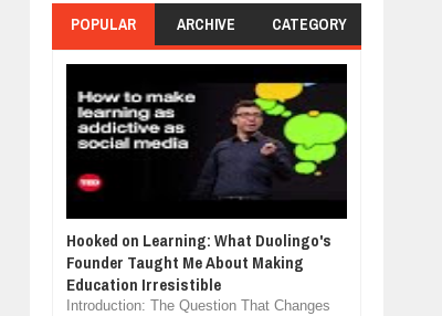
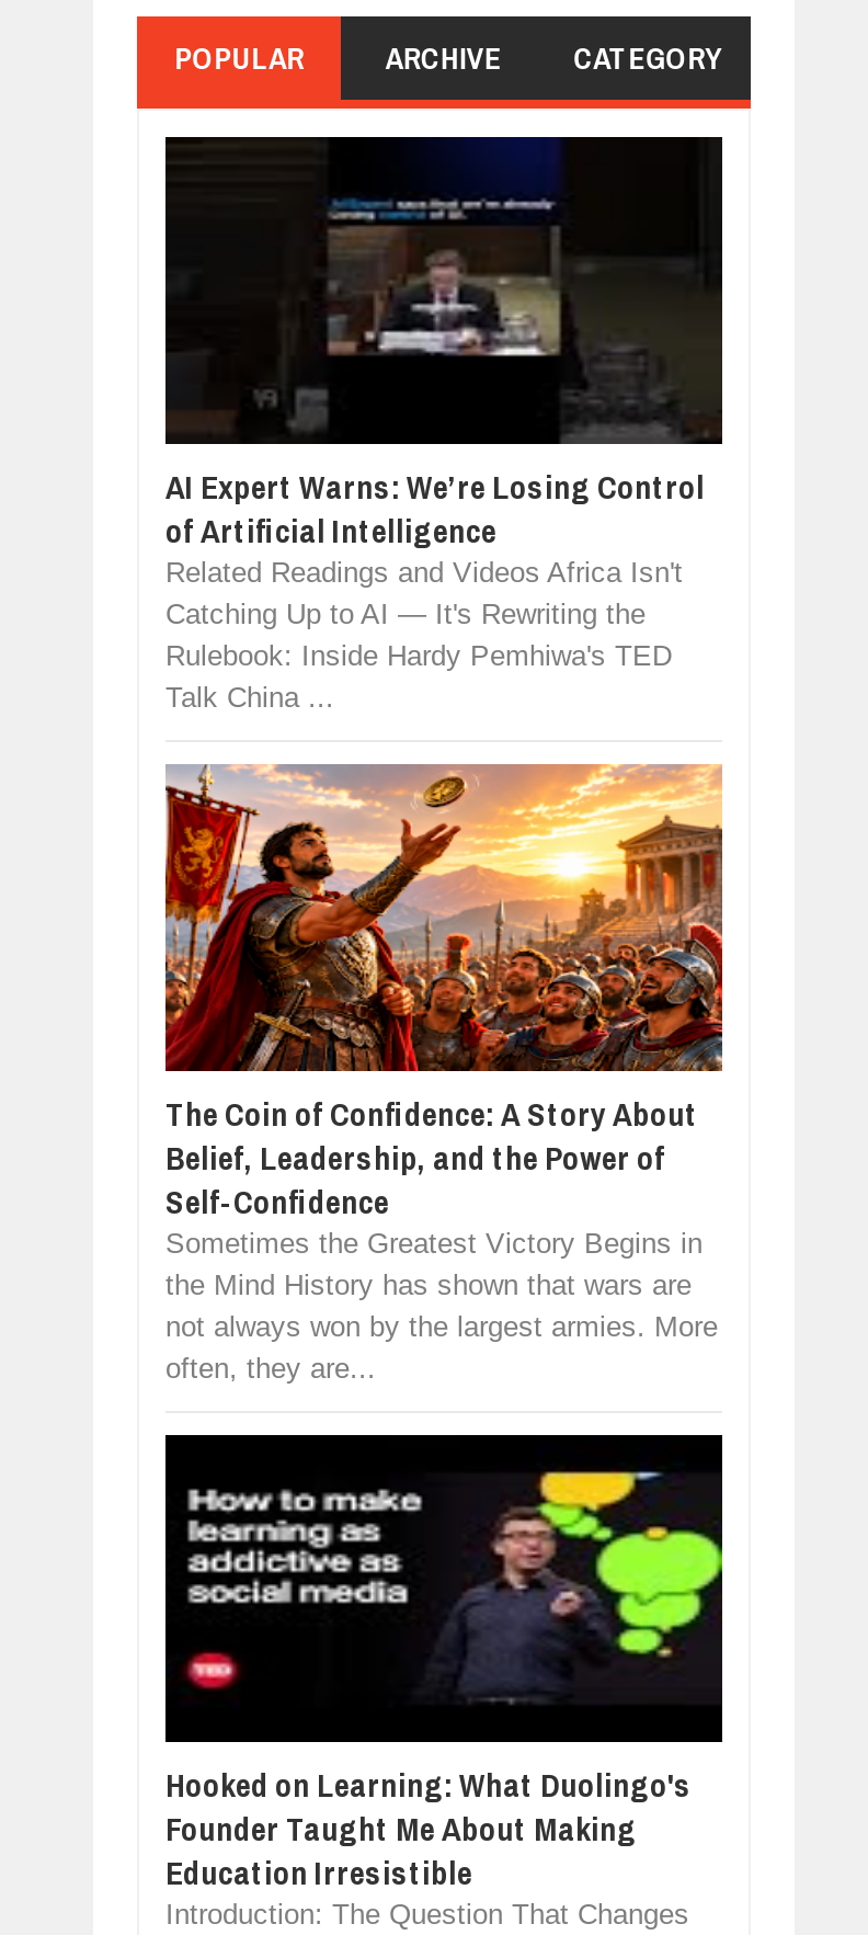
none -> [163,762,724,1385] [image] | The Coin of Confidence: A Story About | Belief, Leadership, and the Power of | Self-Confidence | Sometimes the Greatest Victory Begins in | the Mind History has shown that wars are | not always won by the largest armies. More | often, they are...
none -> [165,137,724,714] [image] | AI Expert Warns: We’re Losing Control | of Artificial Intelligence | Related Readings and Videos Africa Isn't | Catching Up to AI — It's Rewriting the | Rulebook: Inside Hardy Pemhiwa's TED | Talk China ...

